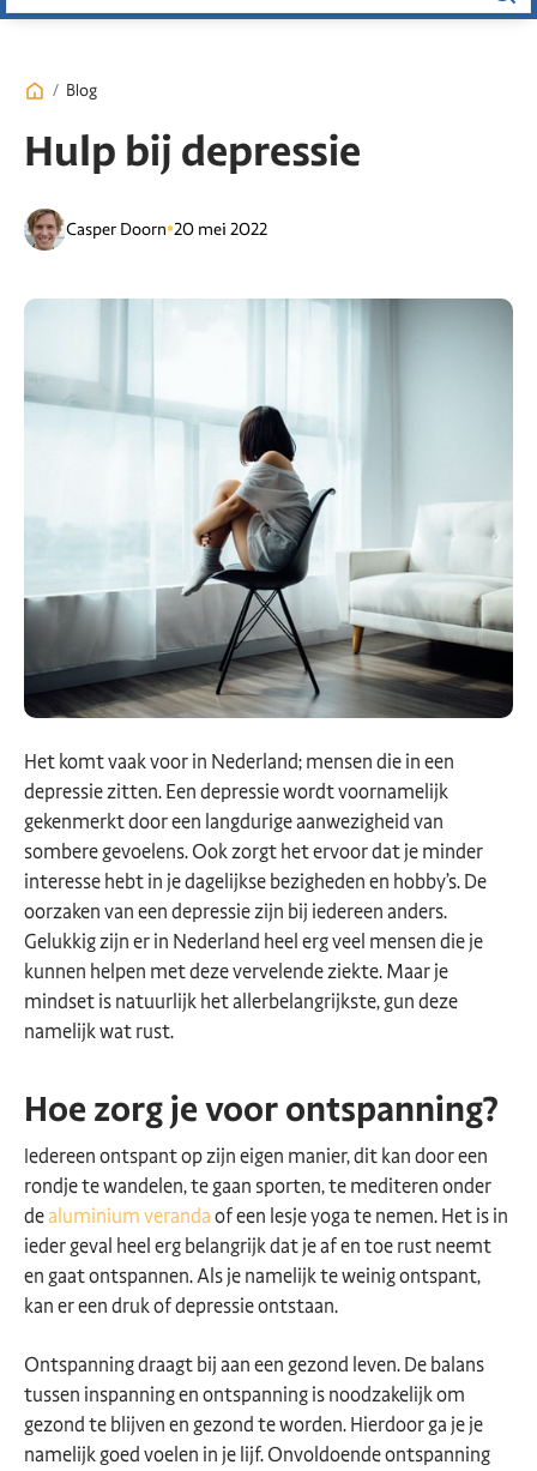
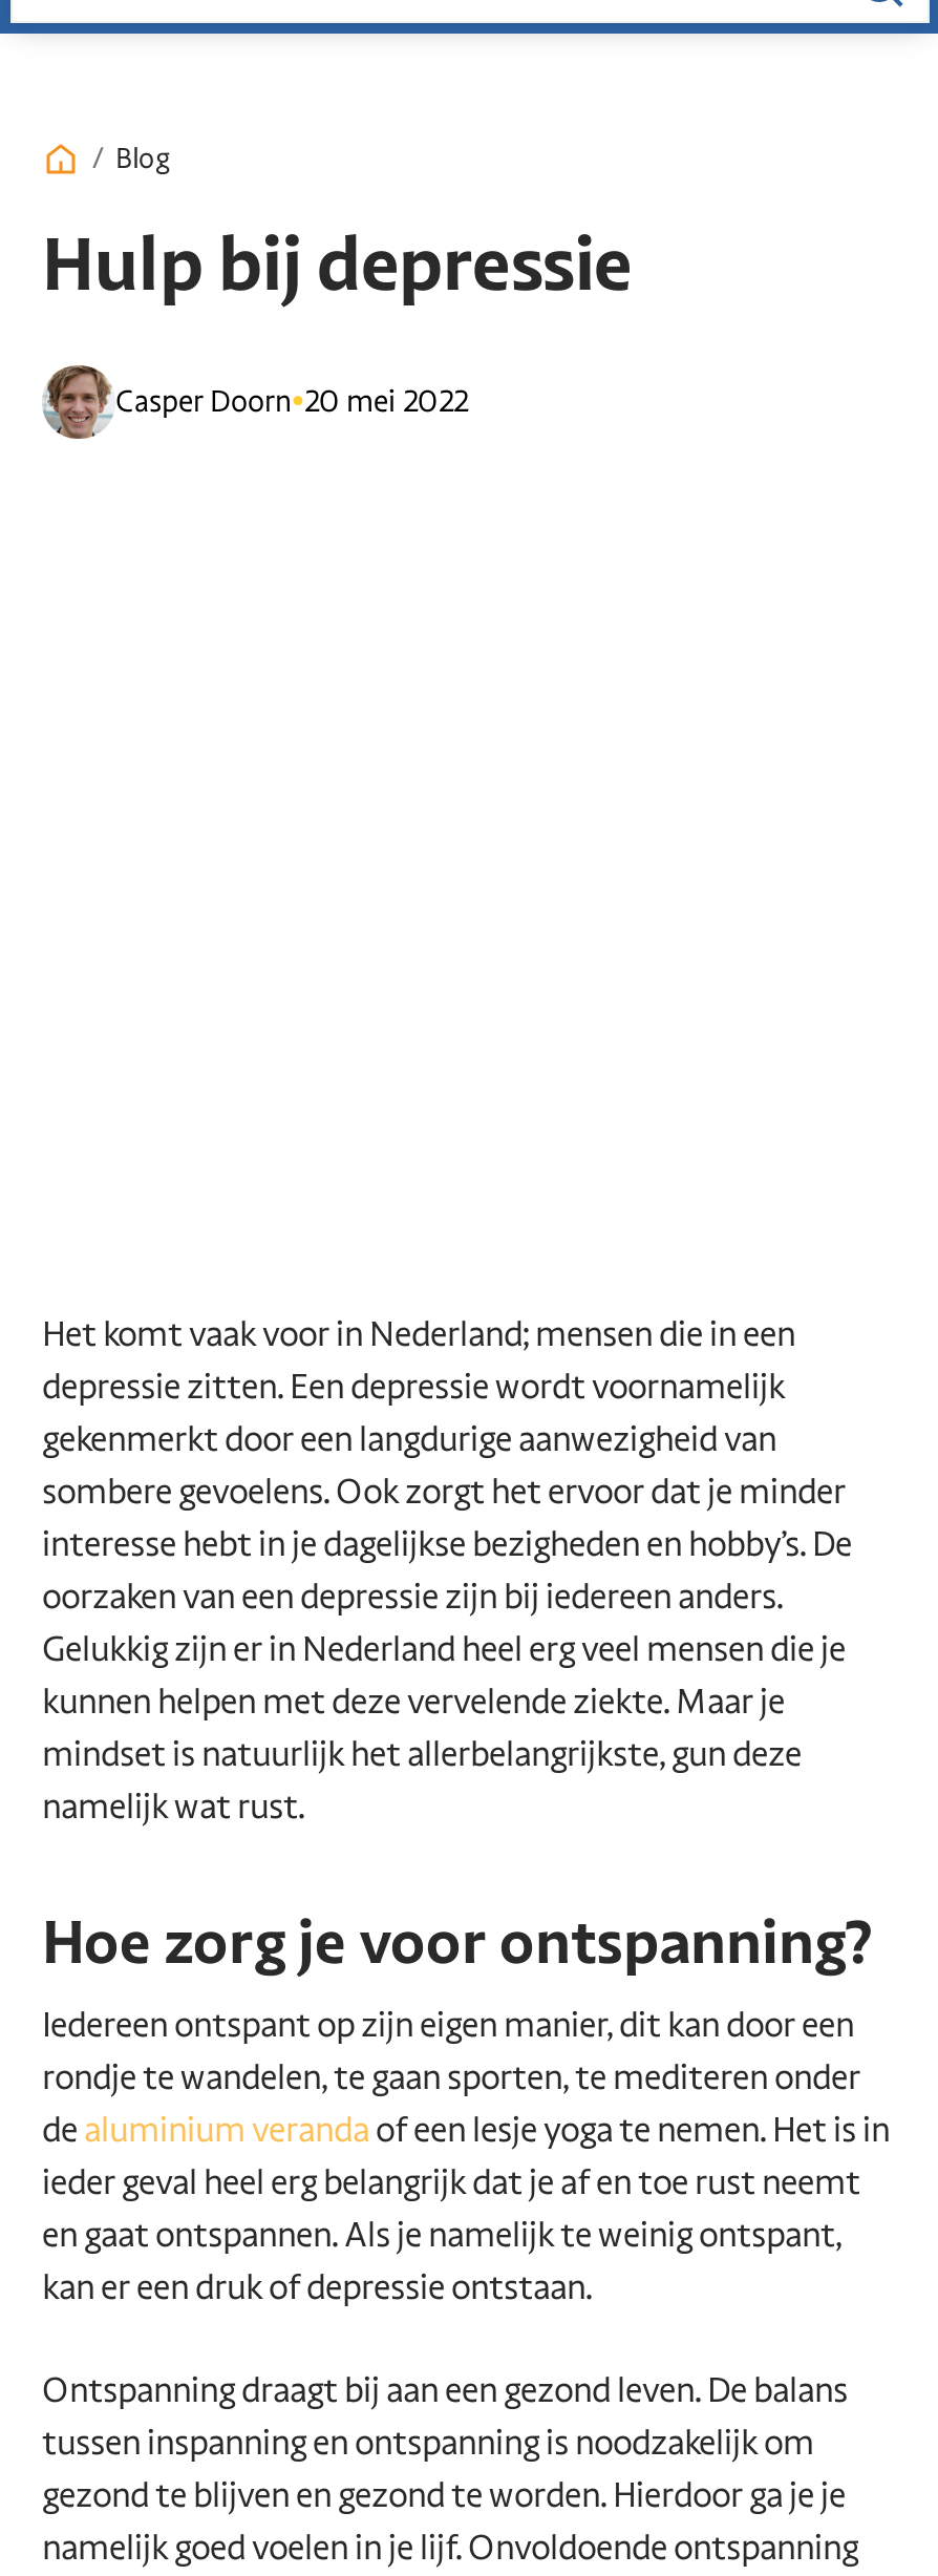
[23,297,514,719] [image] -> none

